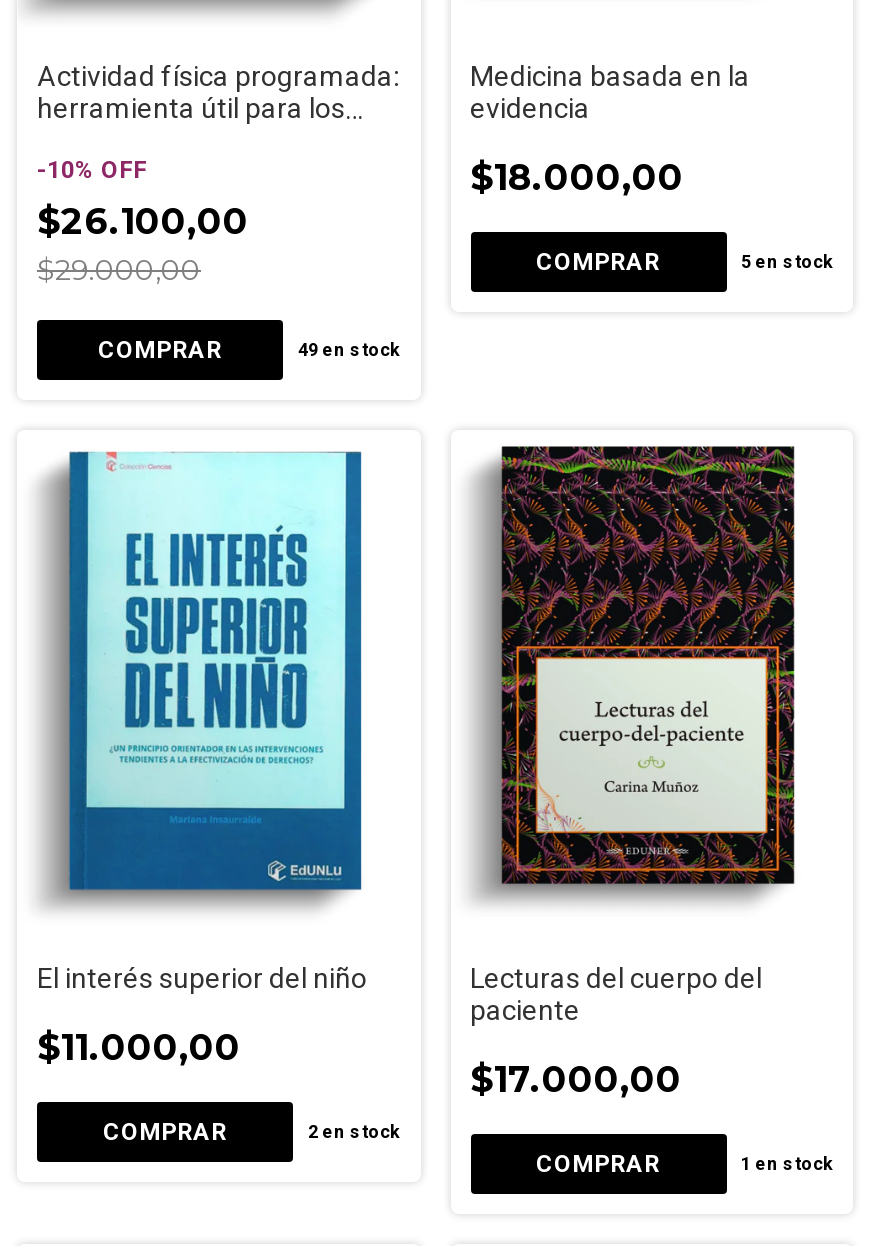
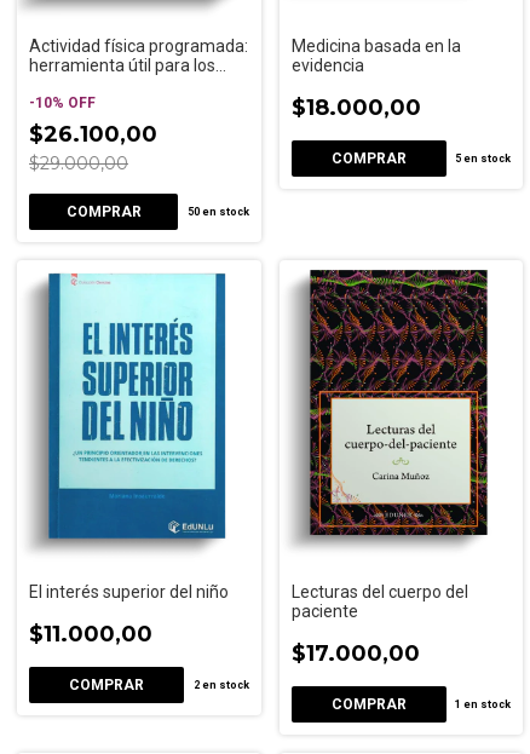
[298,340,400,360] 49 en stock -> [187,206,249,218] 50 en stock

